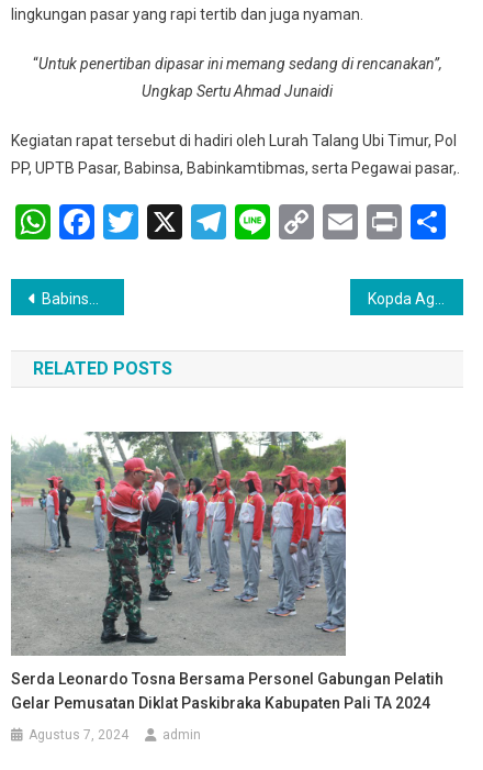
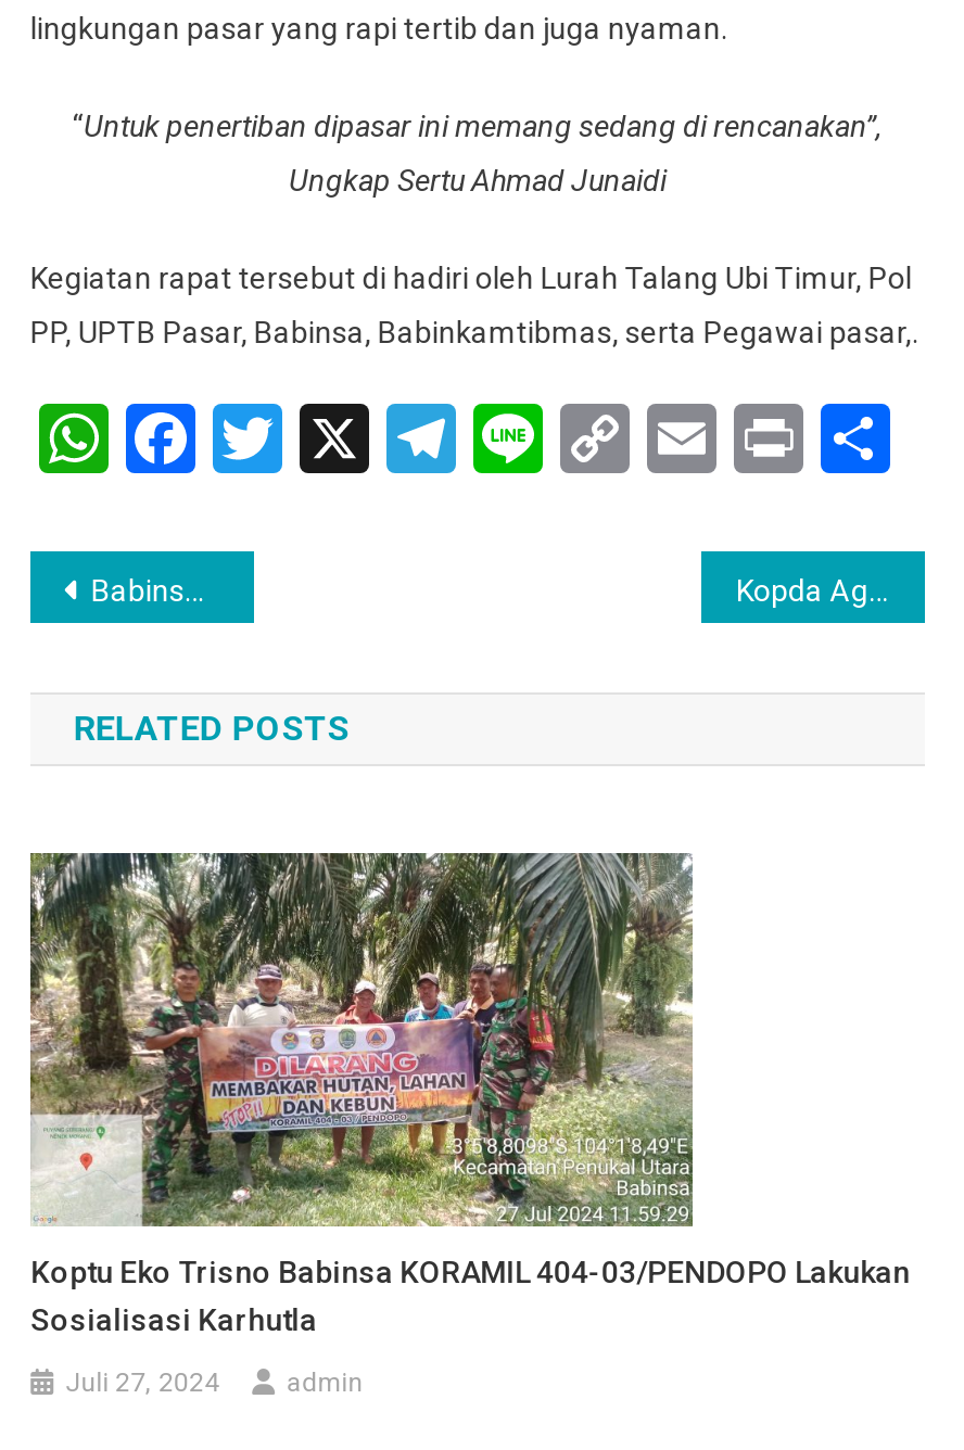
[11,432,444,711] [image] | Serda Leonardo Tosna Bersama Personel Gabungan Pelatih | Gelar Pemusatan Diklat Paskibraka Kabupaten Pali TA 2024 -> [28,851,910,1337] [image] | Koptu Eko Trisno Babinsa KORAMIL 404-03/PENDOPO Lakukan | Sosialisasi Karhutla
[29,727,129,742] Agustus 7, 2024 -> [65,1367,220,1397] Juli 27, 2024

